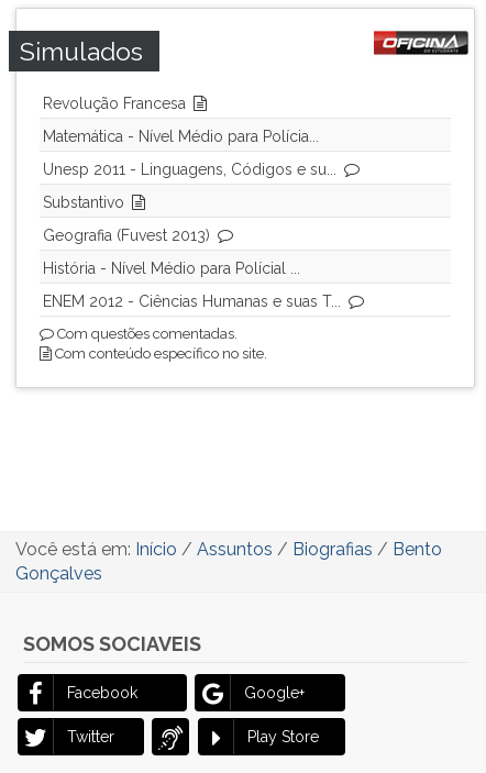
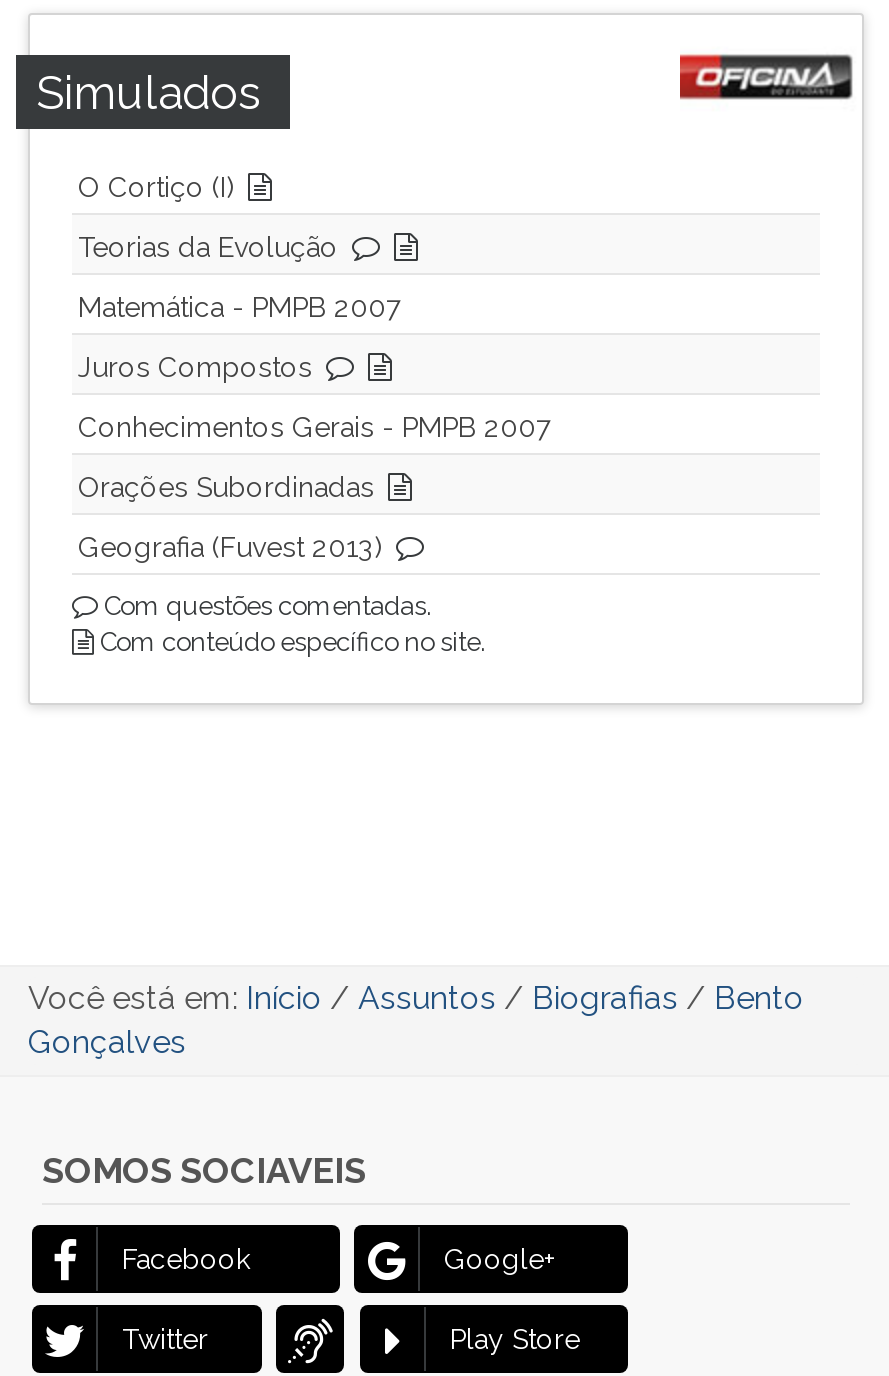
[43,95,336,211] Revolução Francesa | Matemática - Nível Médio para Polícia... | Unesp 2011 - Linguagens, Códigos e su... | Substantivo -> [78,171,550,503] O Cortiço (I) | Teorias da Evolução | Matemática - PMPB 2007 | Juros Compostos | Conhecimentos Gerais - PMPB 2007 | Orações Subordinadas
moved [43,227,210,244] -> [78,531,382,563]: Geografia (Fuvest 2013)
[43,259,341,310] História - Nível Médio para Polícial ... | ENEM 2012 - Ciências Humanas e suas T... -> none

